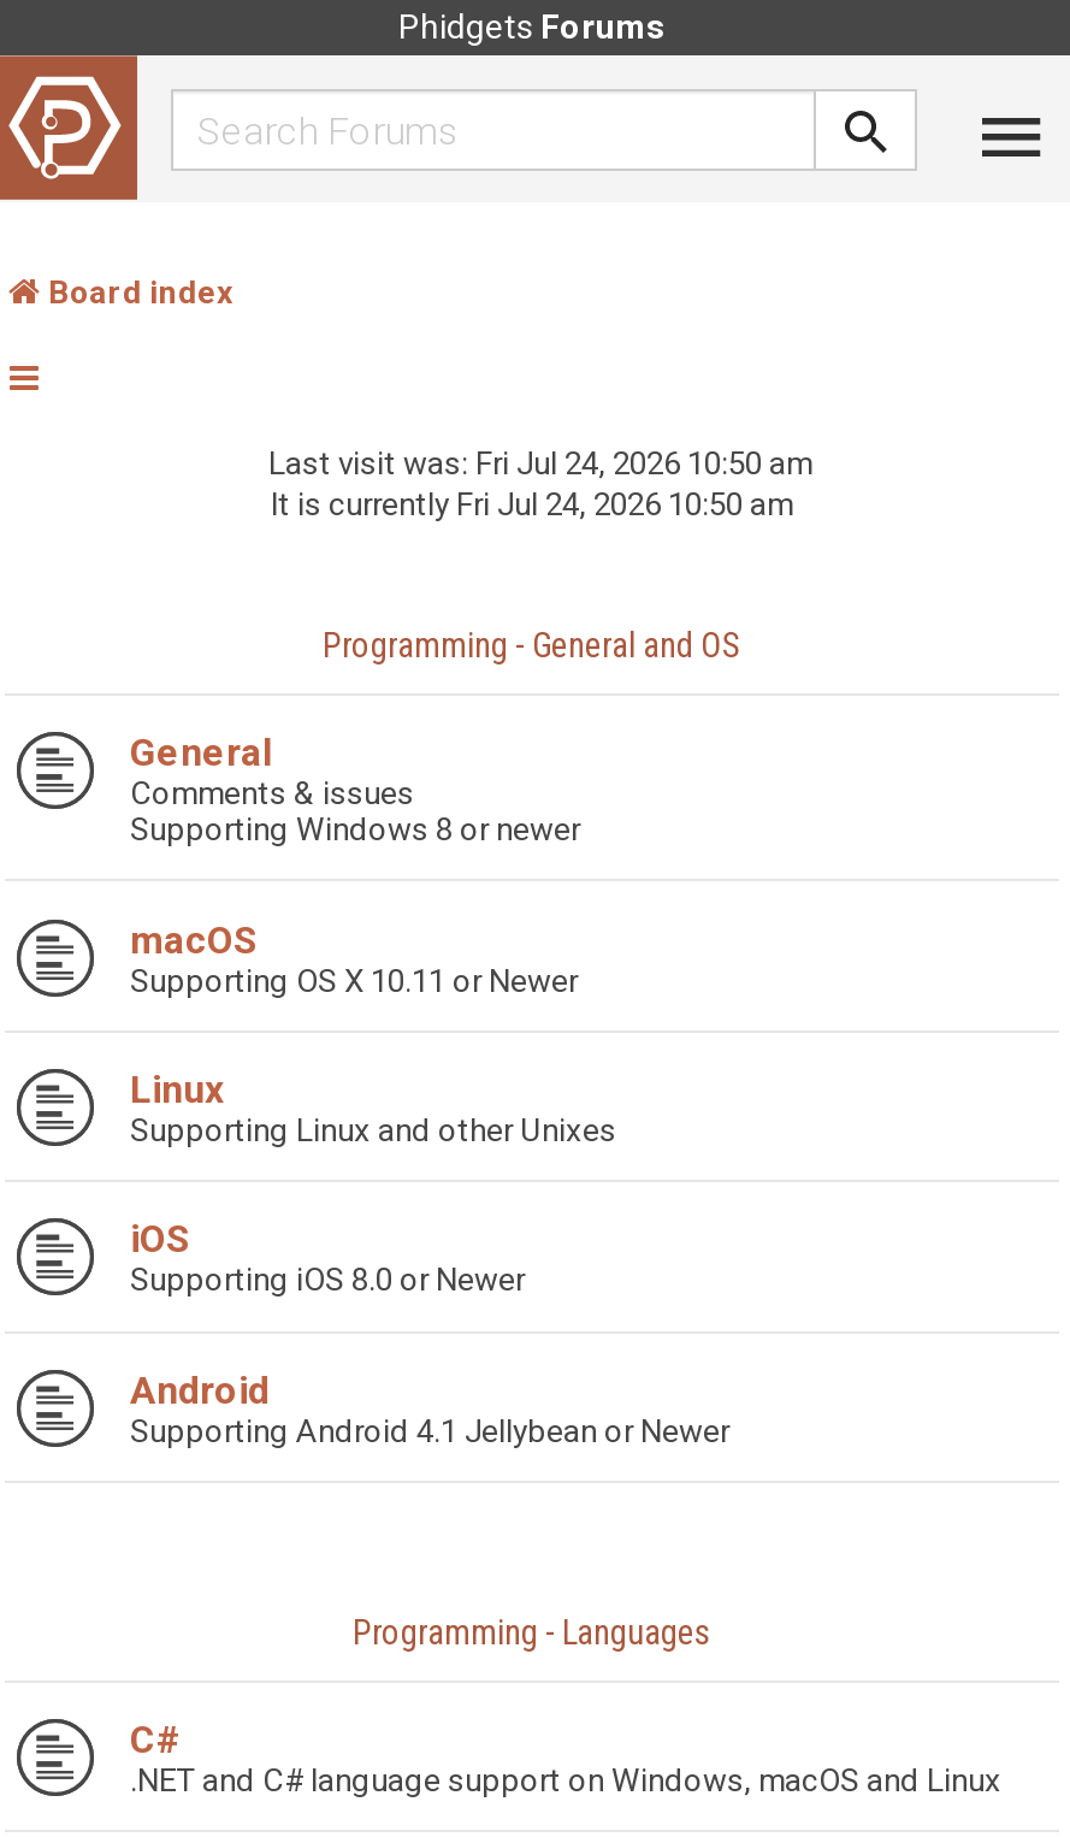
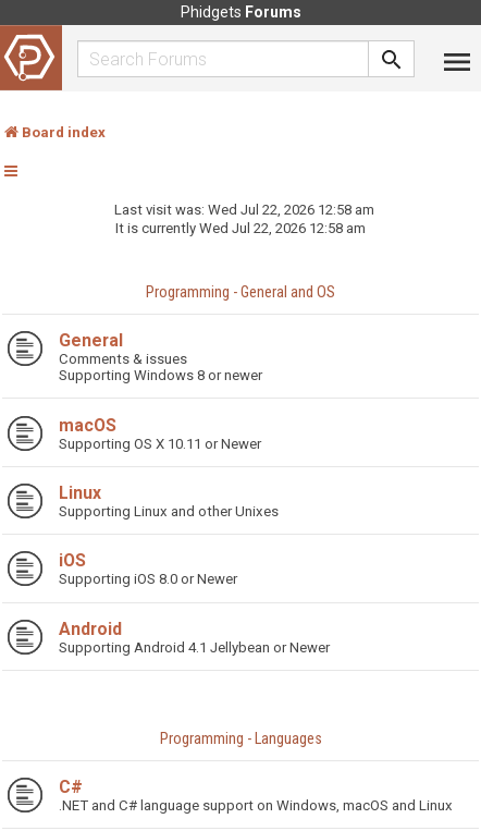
[268,445,812,482] Last visit was: Fri Jul 24, 2026 10:50 am -> [114,201,374,218] Last visit was: Wed Jul 22, 2026 12:58 am
[271,486,793,522] It is currently Fri Jul 24, 2026 10:50 am -> [115,220,366,236] It is currently Wed Jul 22, 2026 12:58 am

